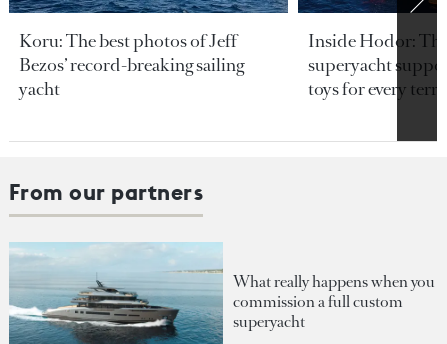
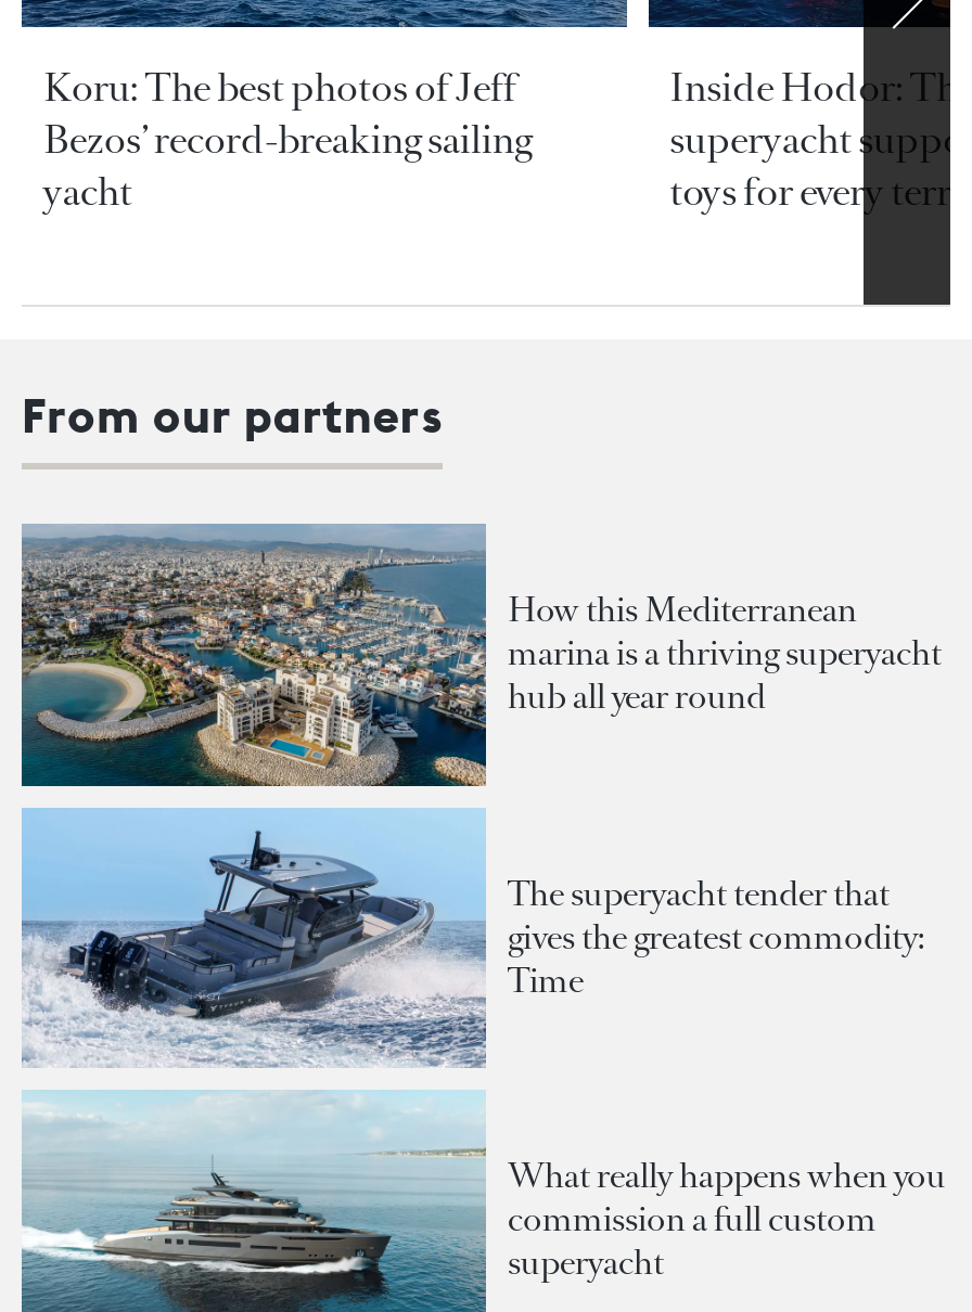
none -> [20,523,942,789] [image] | How this Mediterranean | marina is a thriving superyacht | hub all year round
none -> [22,807,924,1069] [image] | The superyacht tender that | gives the greatest commodity: | Time

